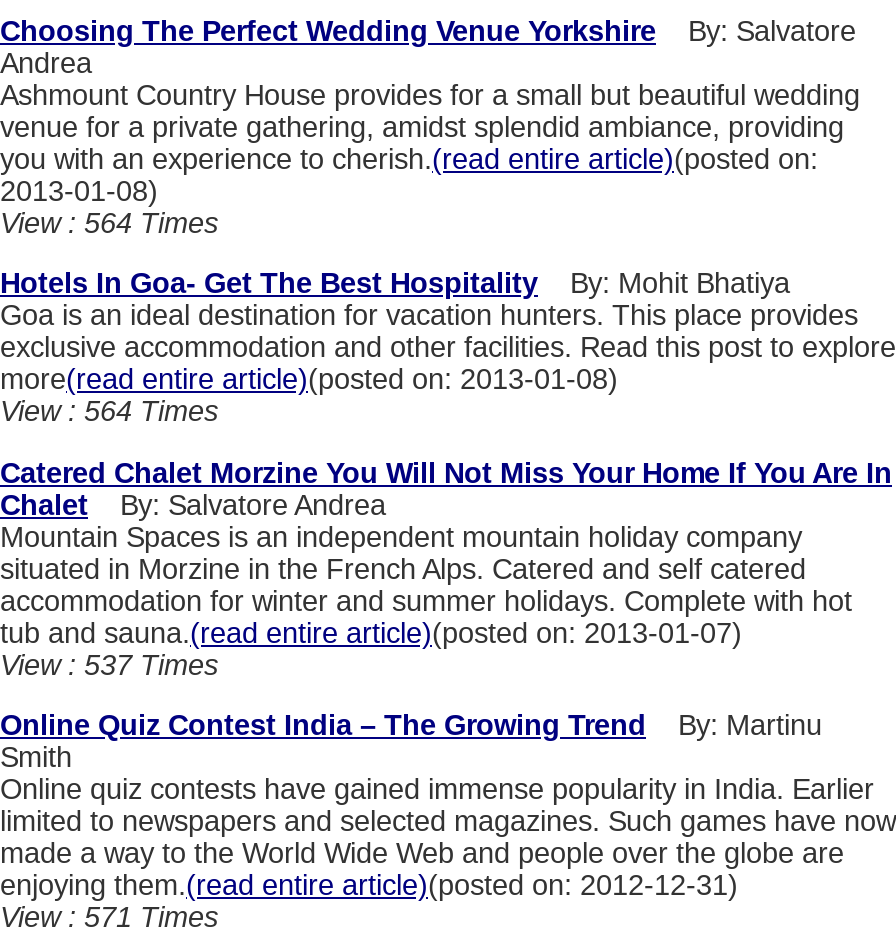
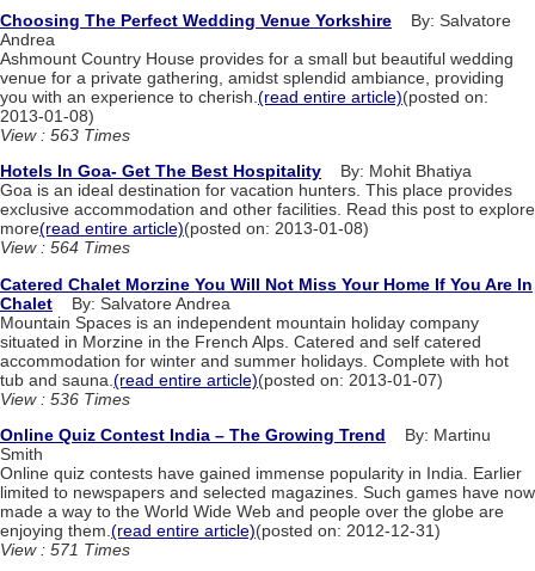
[0,207,218,239] View : 564 Times -> [0,125,130,145] View : 563 Times
[0,649,218,681] View : 537 Times -> [0,389,130,408] View : 536 Times

